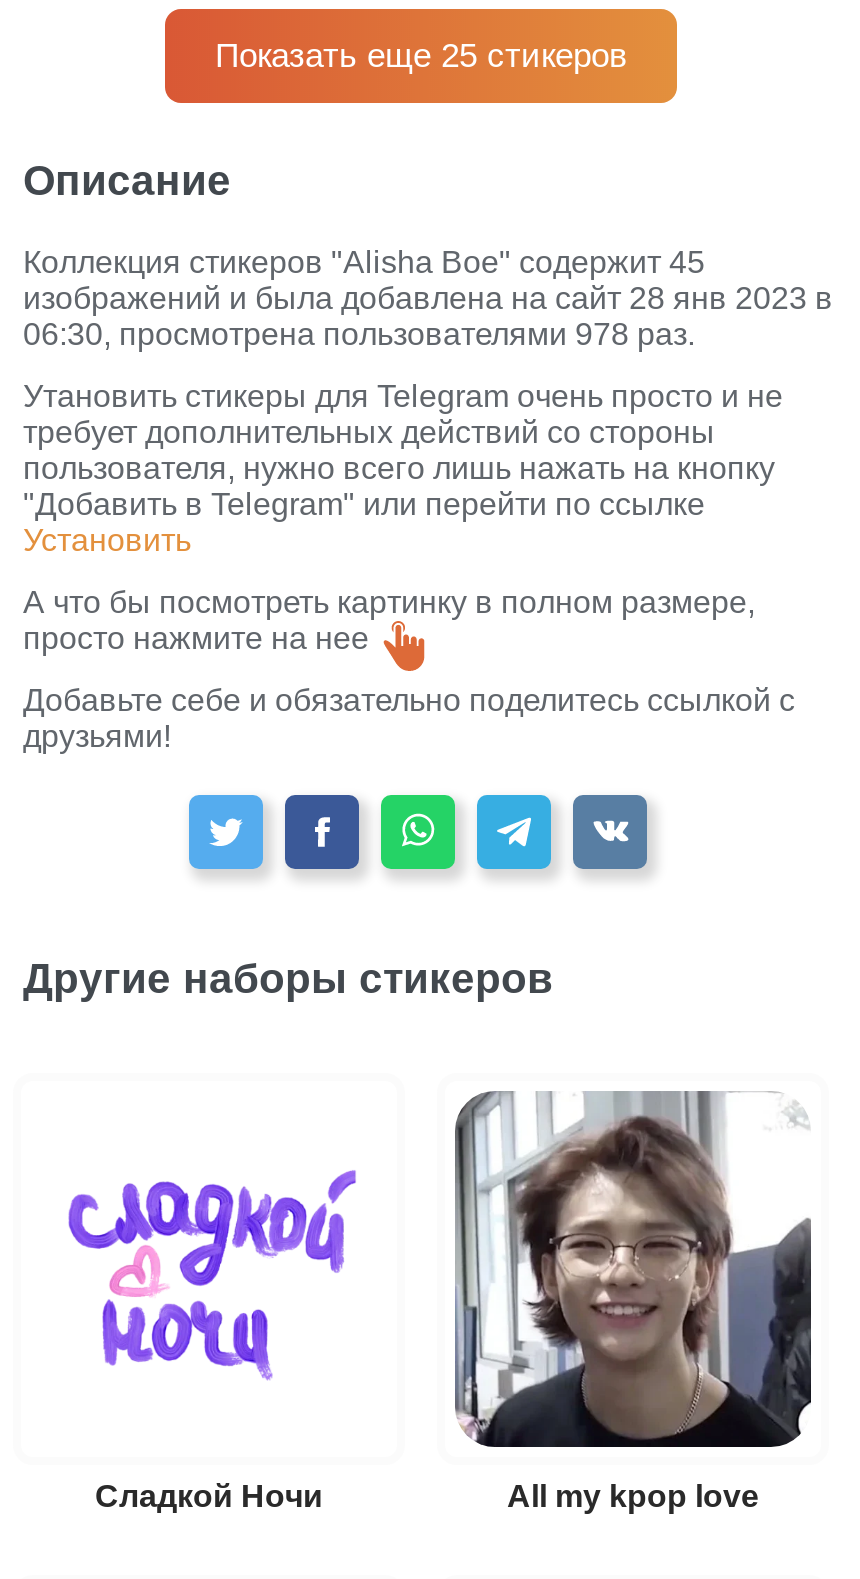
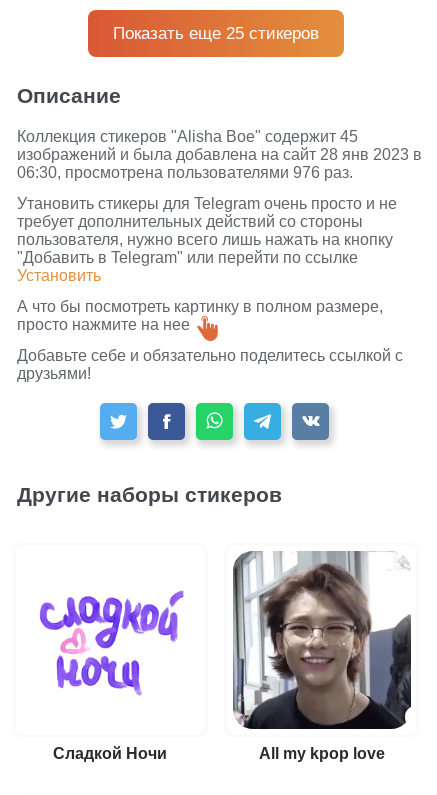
[23,317,695,351] 06:30, просмотрена пользователями 978 раз. -> [17,164,353,181] 06:30, просмотрена пользователями 976 раз.

